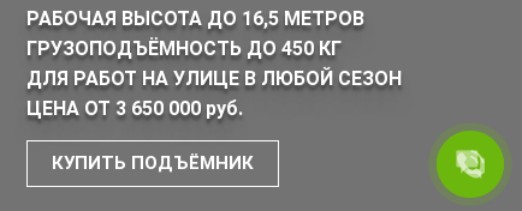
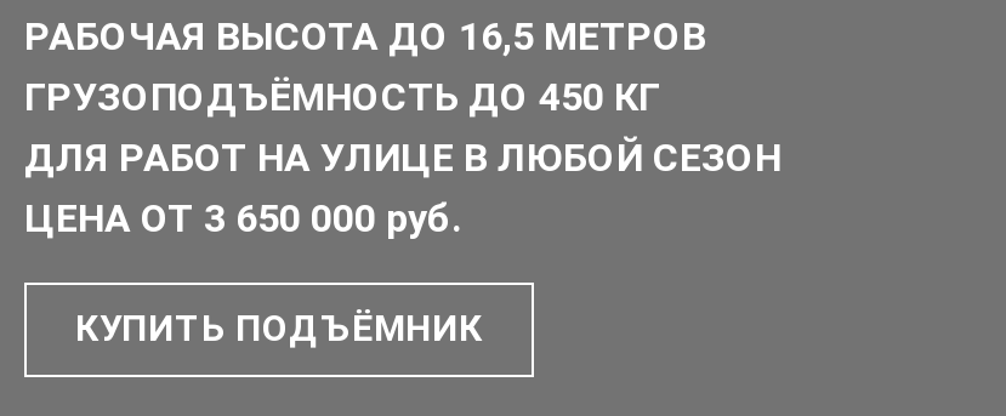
[434,128,506,200] [image] -> none

